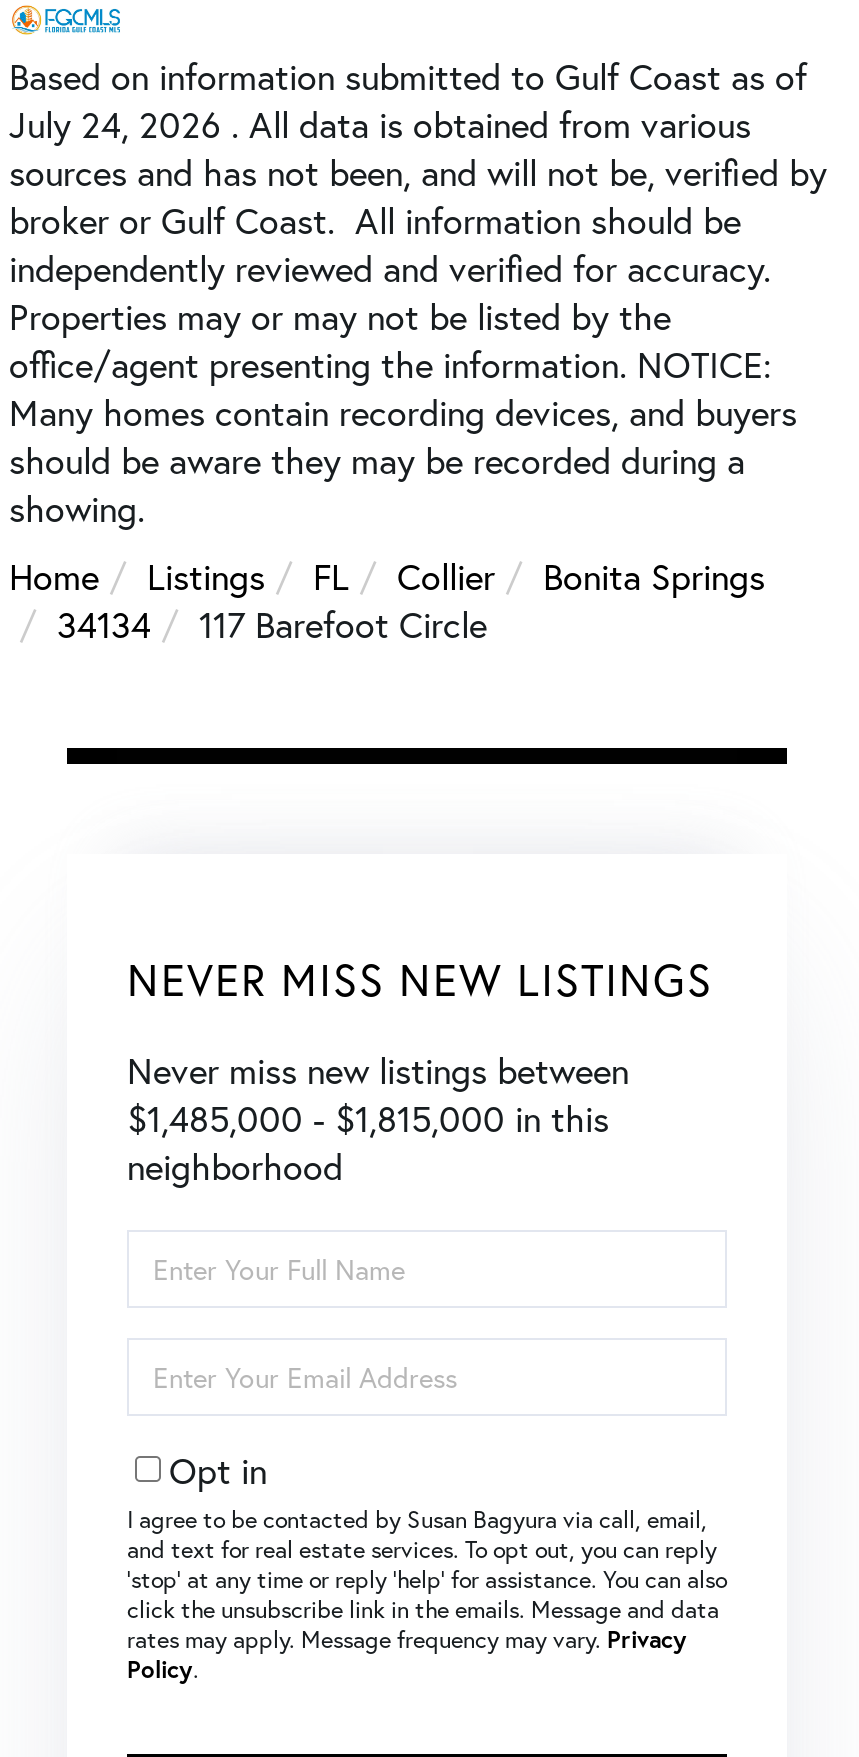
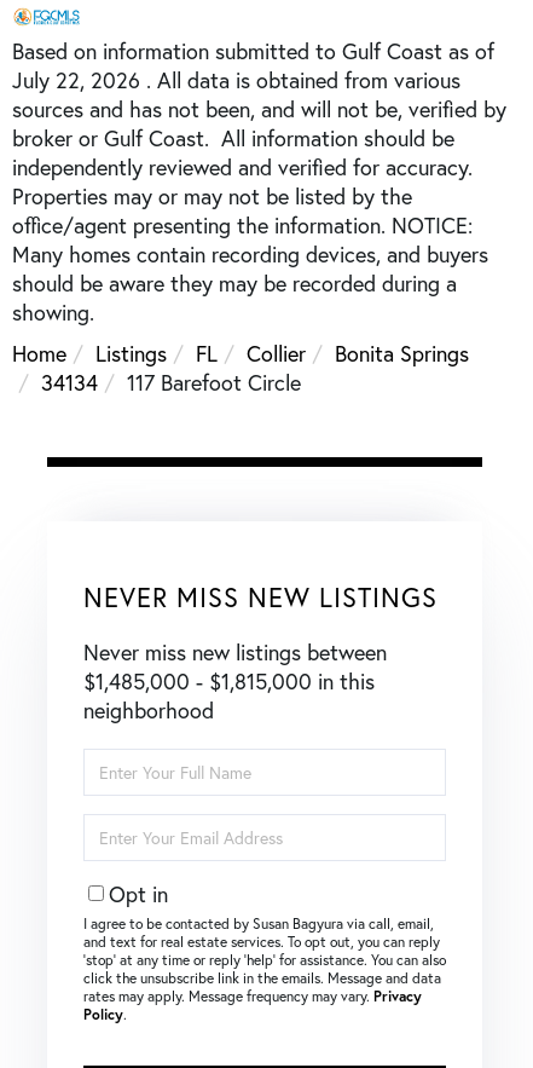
[9,99,751,147] July 24, 2026 . All data is obtained from various -> [12,65,460,94] July 22, 2026 . All data is obtained from various

